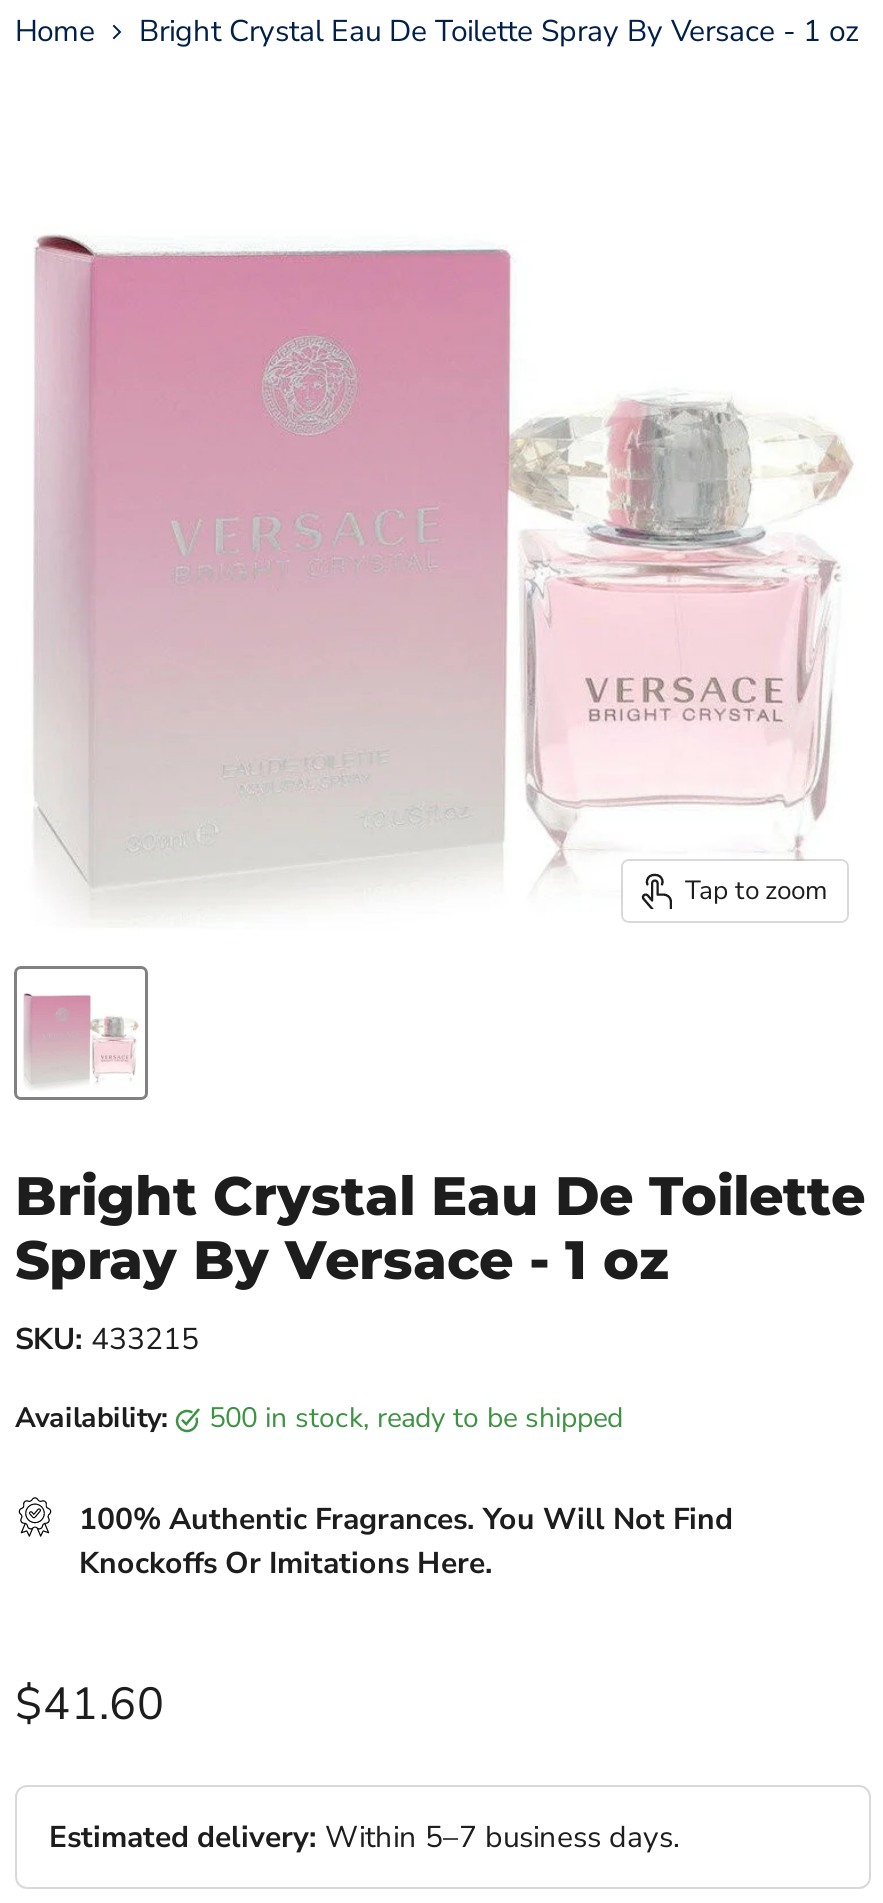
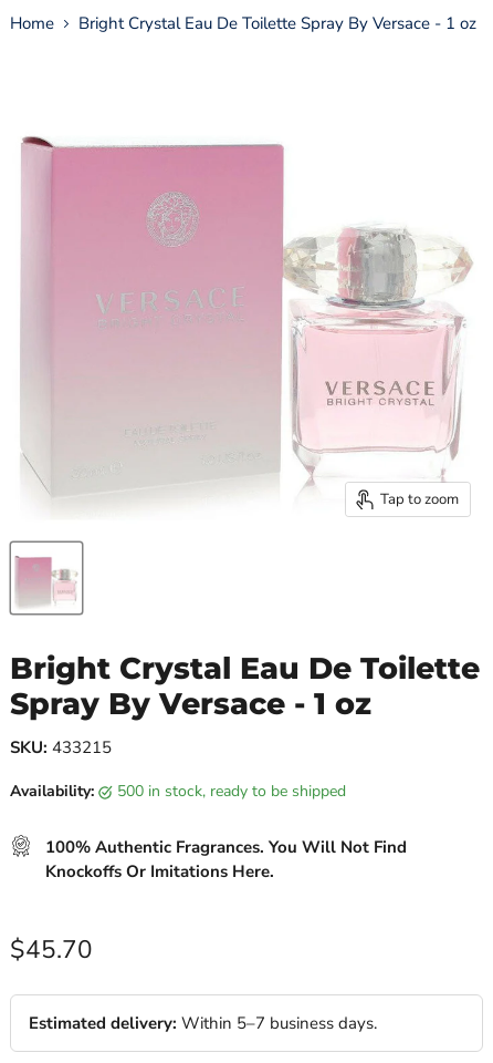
[15,1673,165,1735] $41.60 -> [10,932,93,967] $45.70

